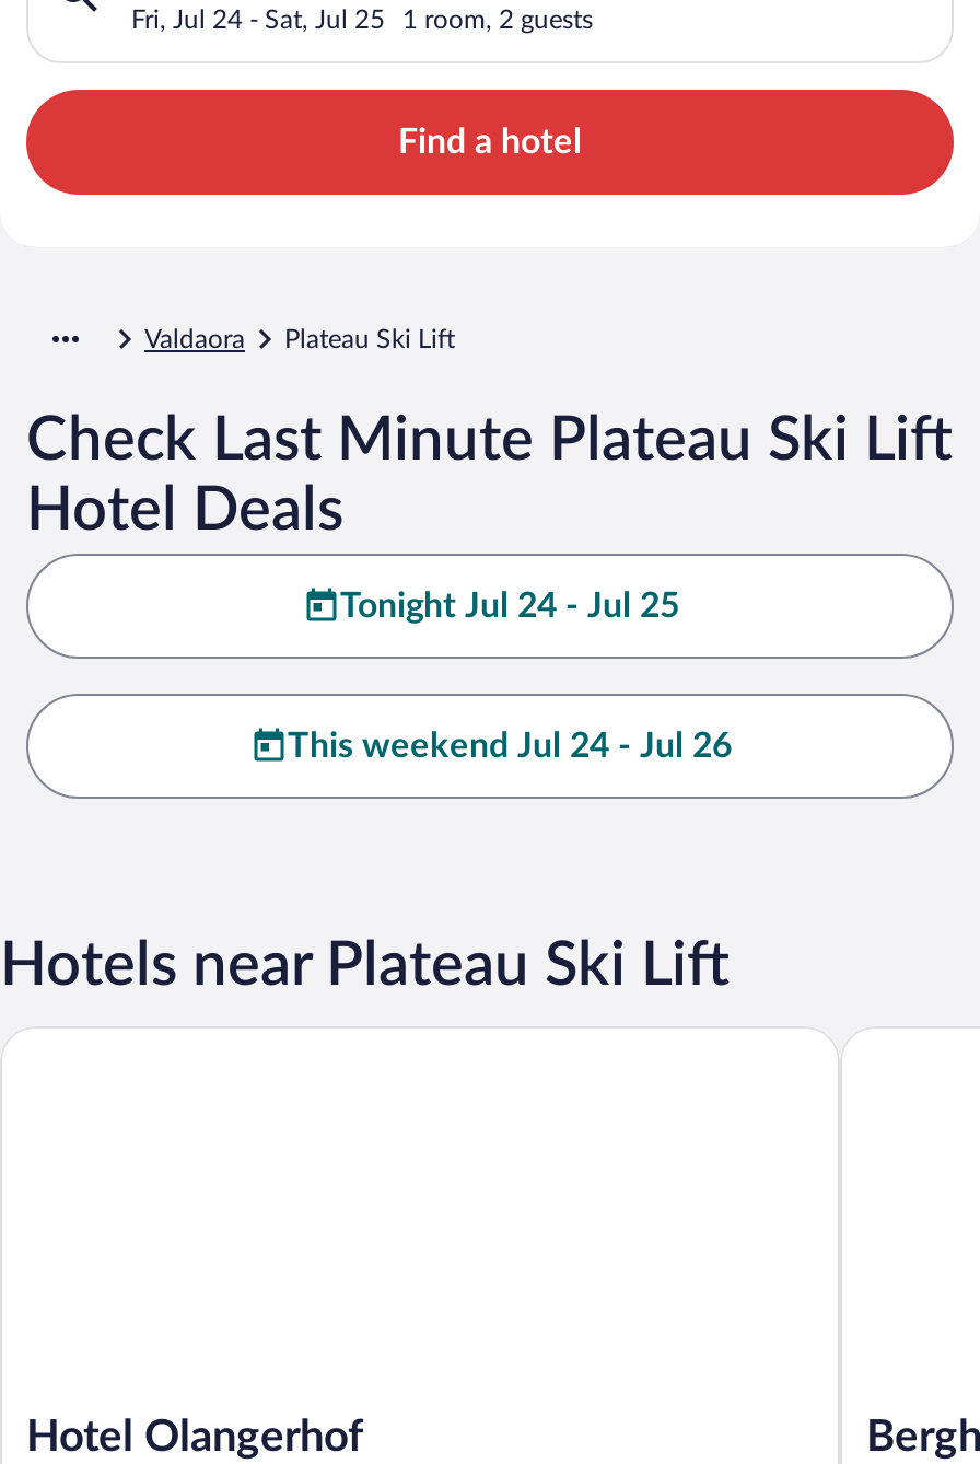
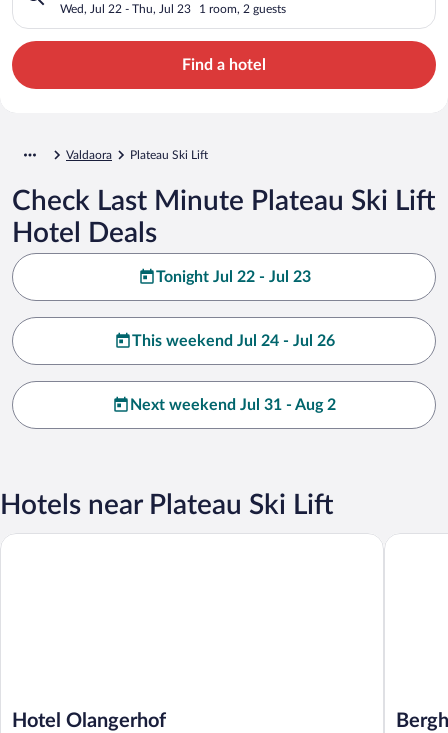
[131,6,385,32] Fri, Jul 24 - Sat, Jul 25 -> [60,3,191,15] Wed, Jul 22 - Thu, Jul 23
[340,588,679,623] Tonight Jul 24 - Jul 25 -> [155,269,310,285] Tonight Jul 22 - Jul 23
none -> [130,397,336,413] Next weekend Jul 31 - Aug 2

